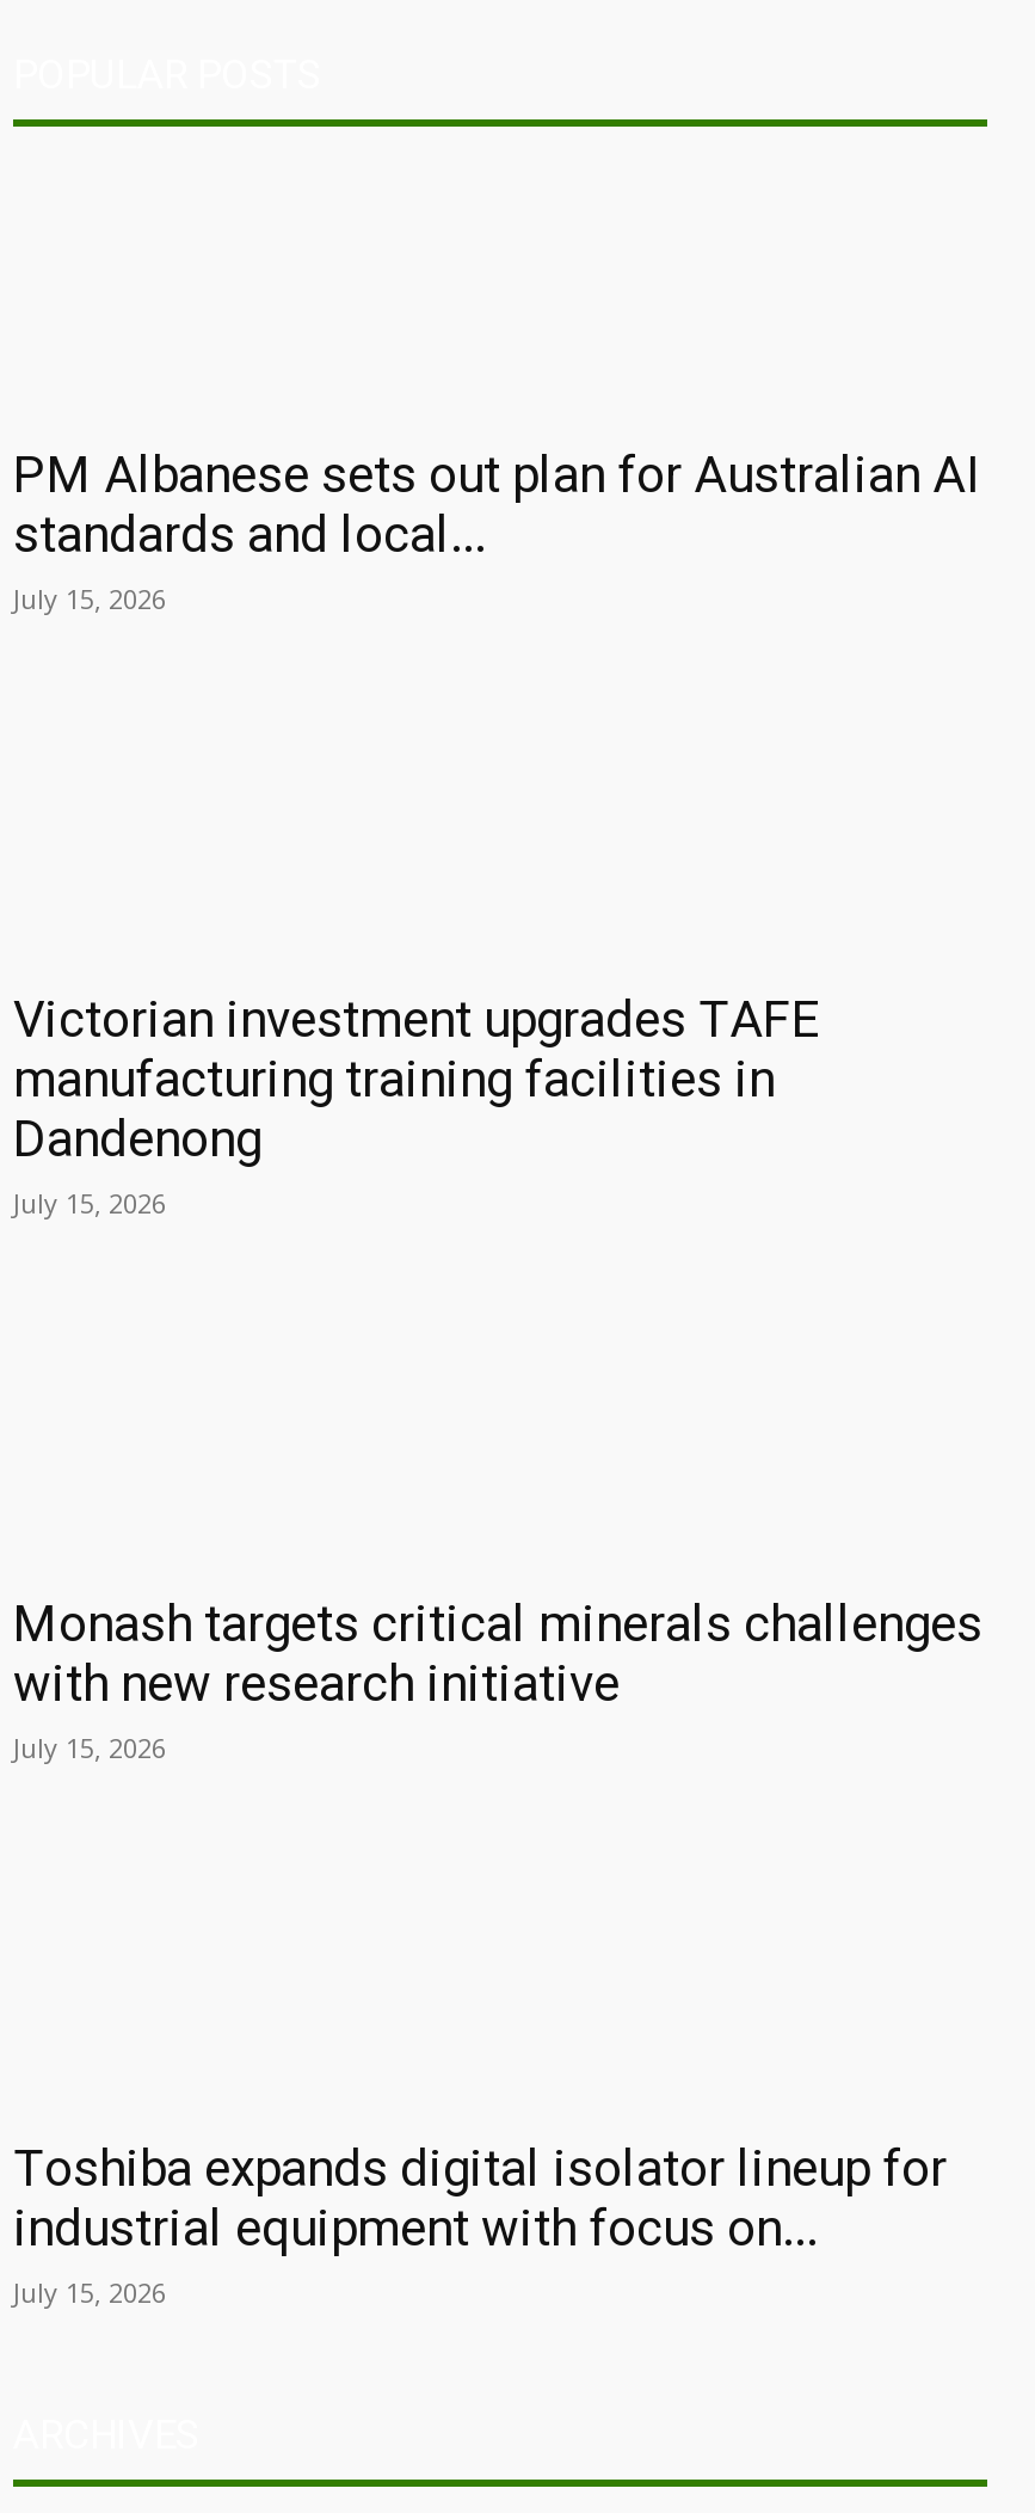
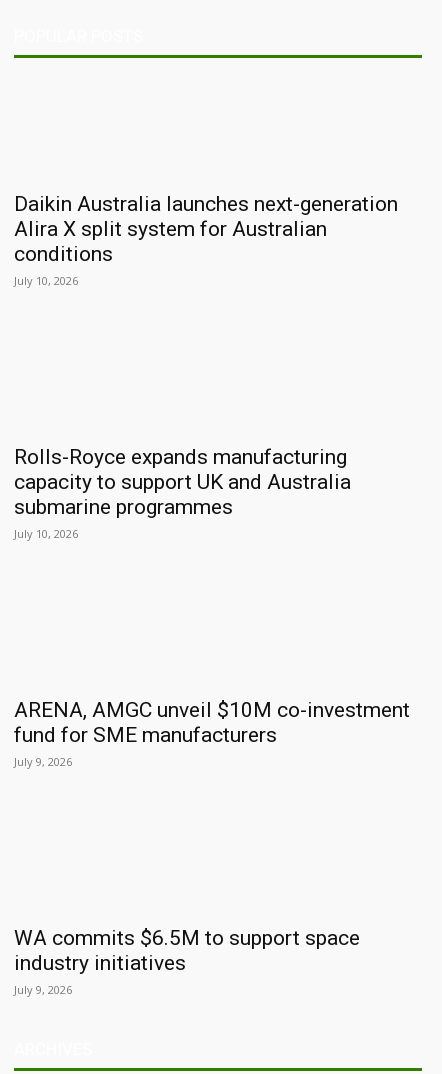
[13,447,980,616] PM Albanese sets out plan for Australian AI | standards and local... | July 15, 2026 -> [14,192,398,288] Daikin Australia launches next-generation | Alira X split system for Australian | conditions | July 10, 2026
[13,991,820,1221] Victorian investment upgrades TAFE | manufacturing training facilities in | Dandenong | July 15, 2026 -> [14,445,351,541] Rolls-Royce expands manufacturing | capacity to support UK and Australia | submarine programmes | July 10, 2026
[13,1596,982,1765] Monash targets critical minerals challenges | with new research initiative | July 15, 2026 -> [14,698,410,769] ARENA, AMGC unveil $10M co-investment | fund for SME manufacturers | July 9, 2026
[13,2140,947,2310] Toshiba expands digital isolator lineup for | industrial equipment with focus on... | July 15, 2026 -> [14,926,360,997] WA commits $6.5M to support space | industry initiatives | July 9, 2026

